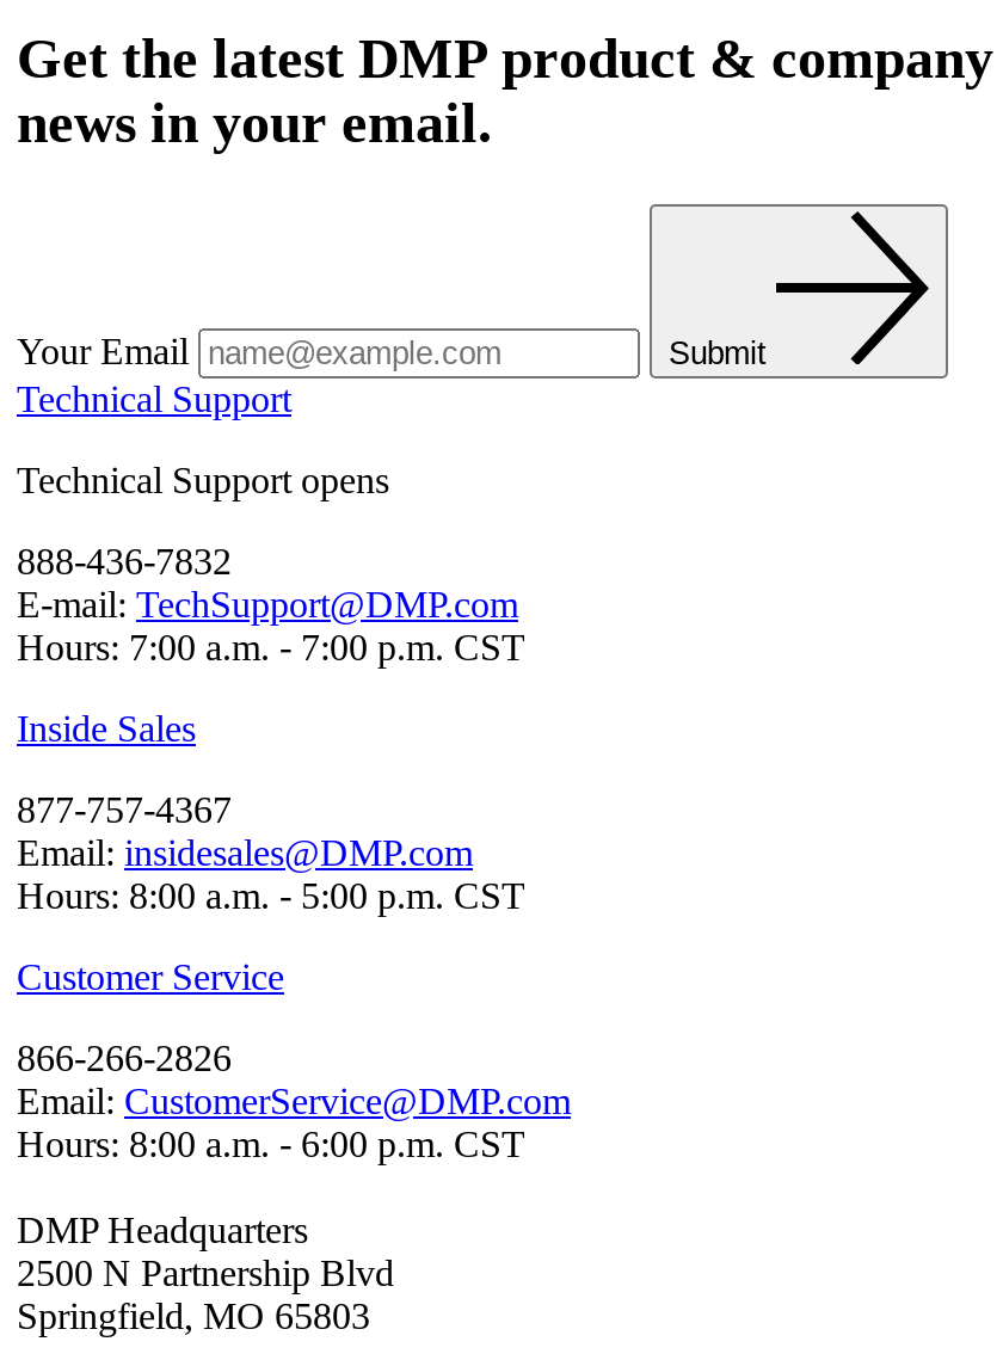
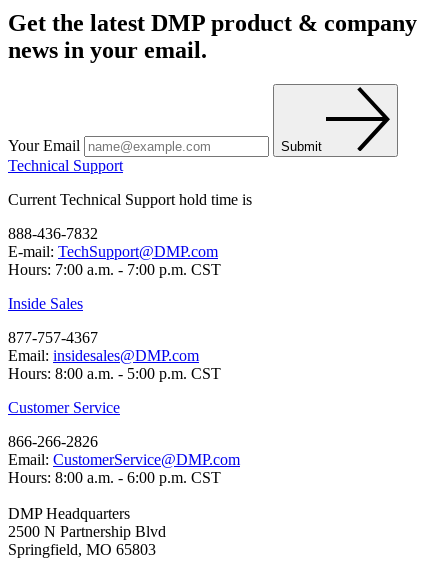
[17,459,389,499] Technical Support opens -> [8,191,252,208] Current Technical Support hold time is

